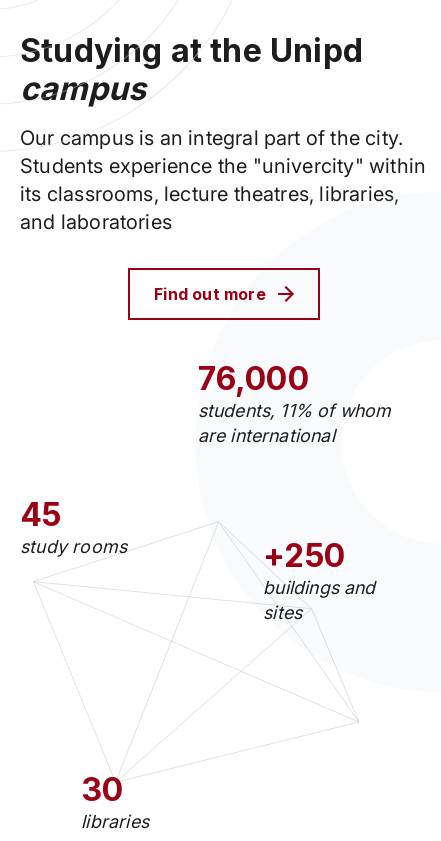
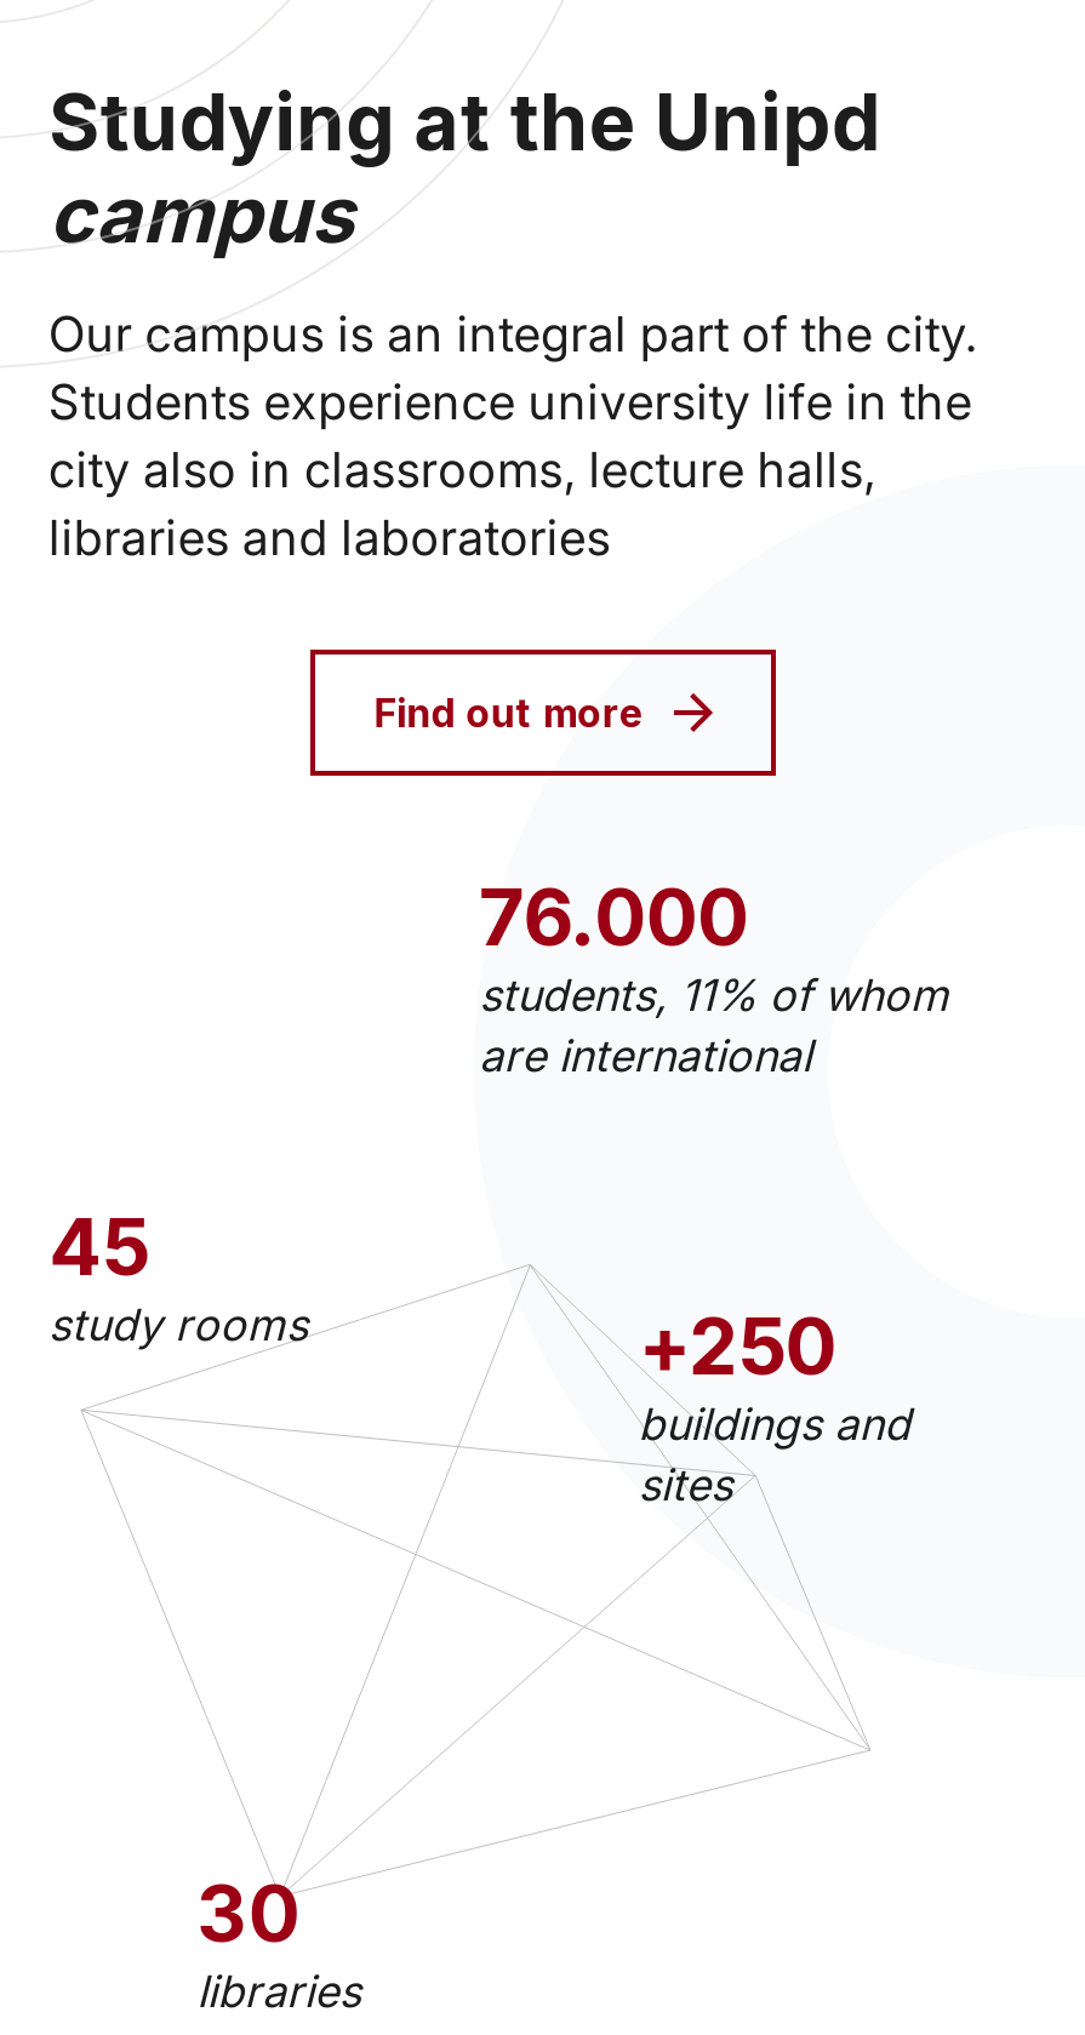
[20,154,426,234] Students experience the "univercity" within | its classrooms, lecture theatres, libraries, | and laboratories -> [48,373,972,567] Students experience university life in the | city also in classrooms, lecture halls, | libraries and laboratories
[198,359,309,398] 76,000 -> [479,871,749,965] 76.000

